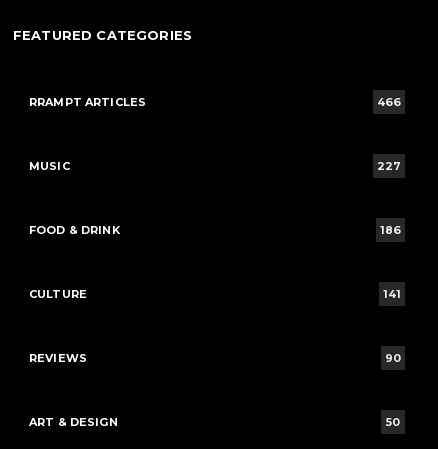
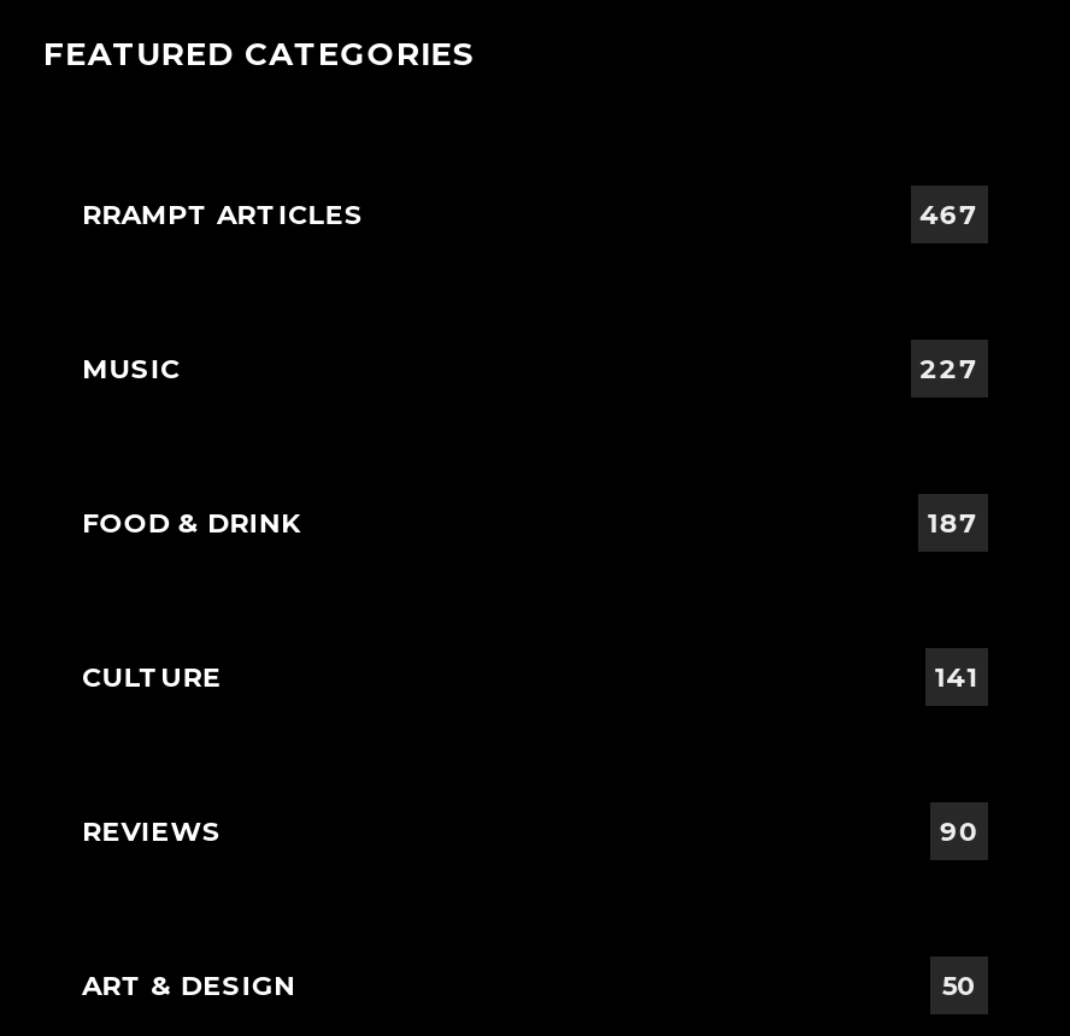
[377,95,401,109] 466 -> [920,199,978,232] 467
[380,223,401,237] 186 -> [927,507,978,541] 187

